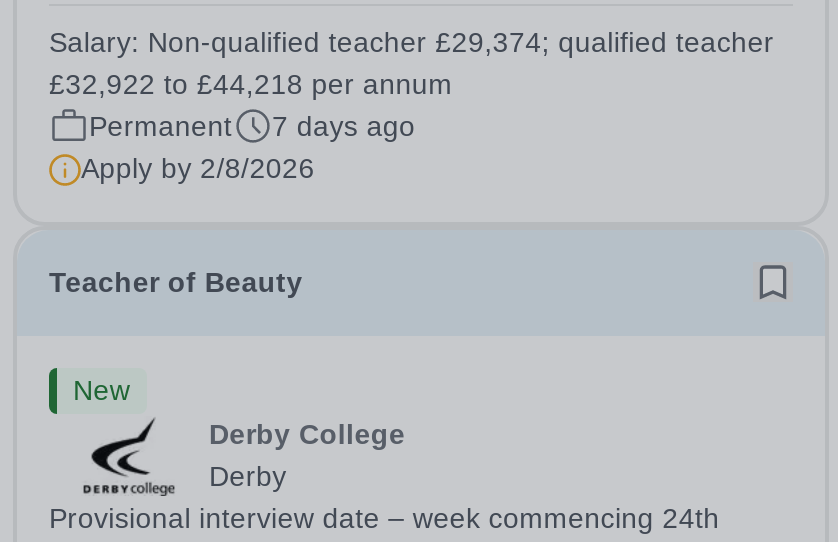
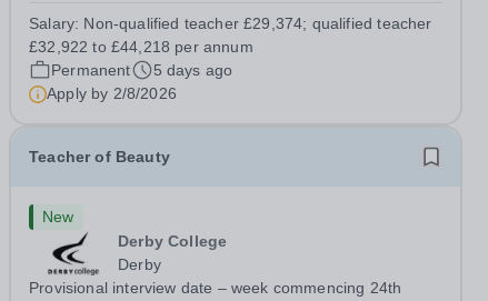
[89,110,415,142] Permanent 7 days ago -> [51,61,233,79] Permanent 5 days ago

